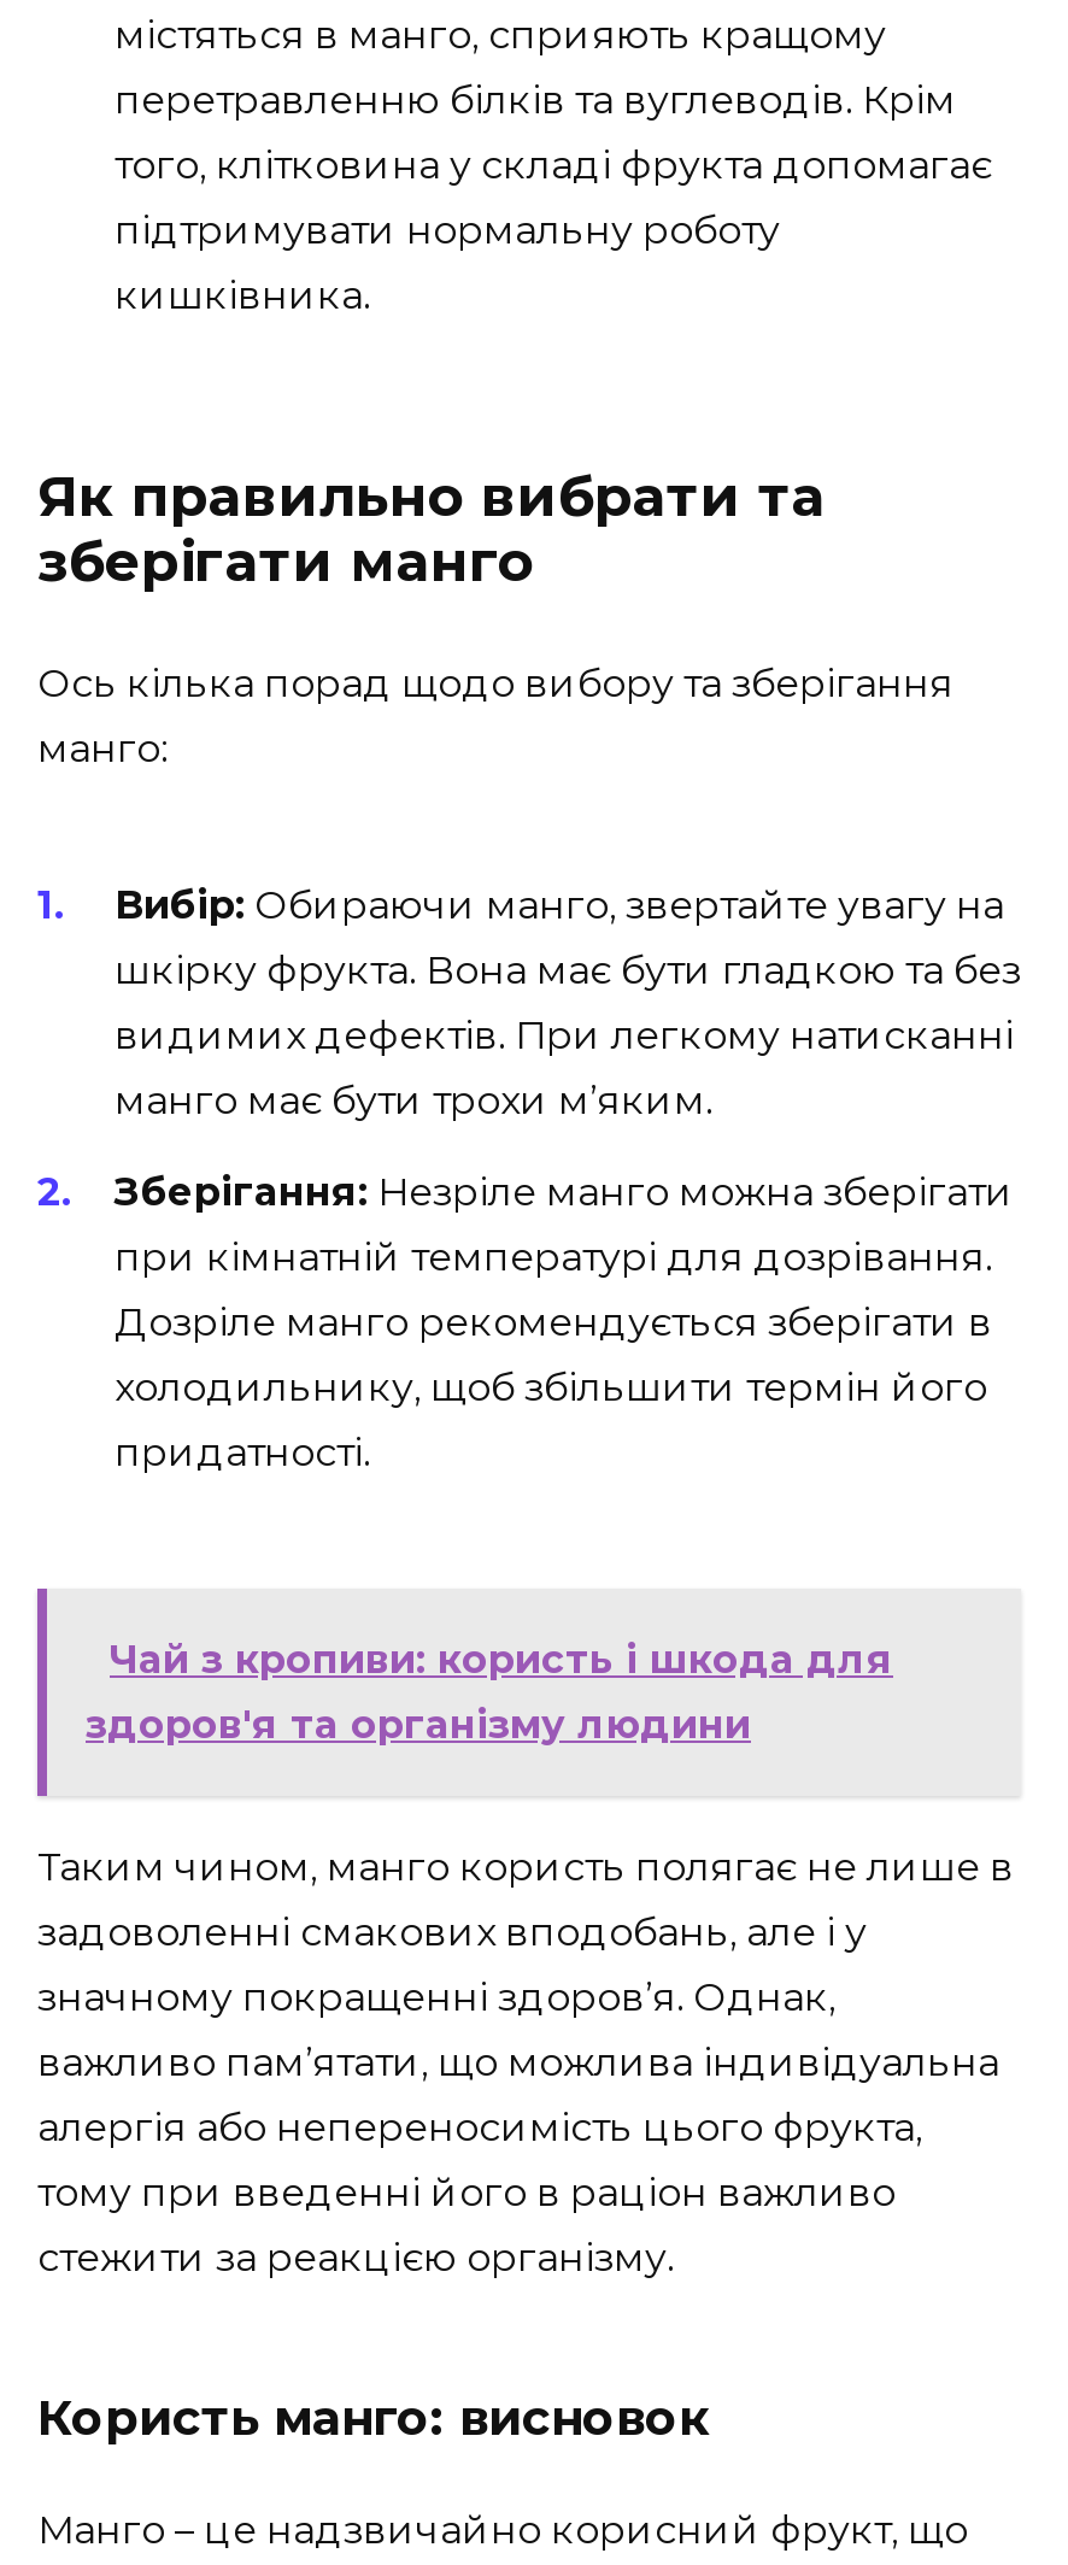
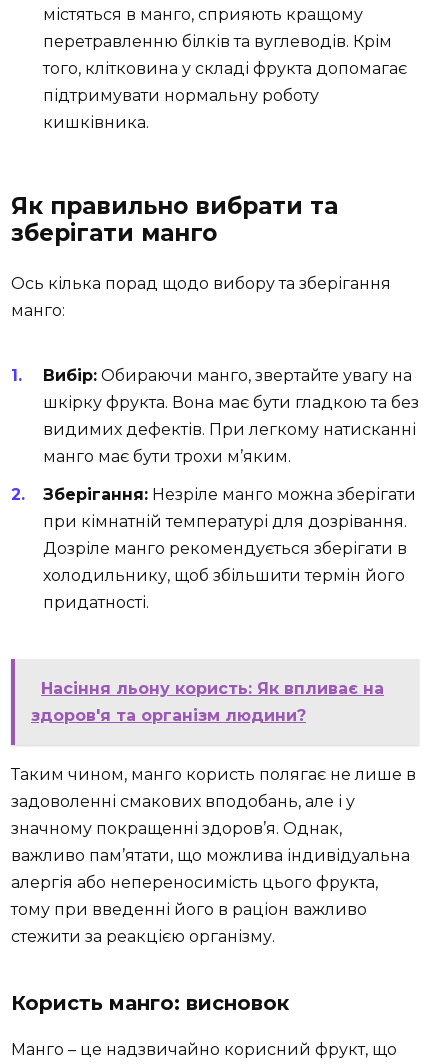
[86,1638,893,1749] Чай з кропиви: користь і шкода для | здоров'я та організму людини -> [31,679,384,725] Насіння льону користь: Як впливає на | здоров'я та організм людини?

